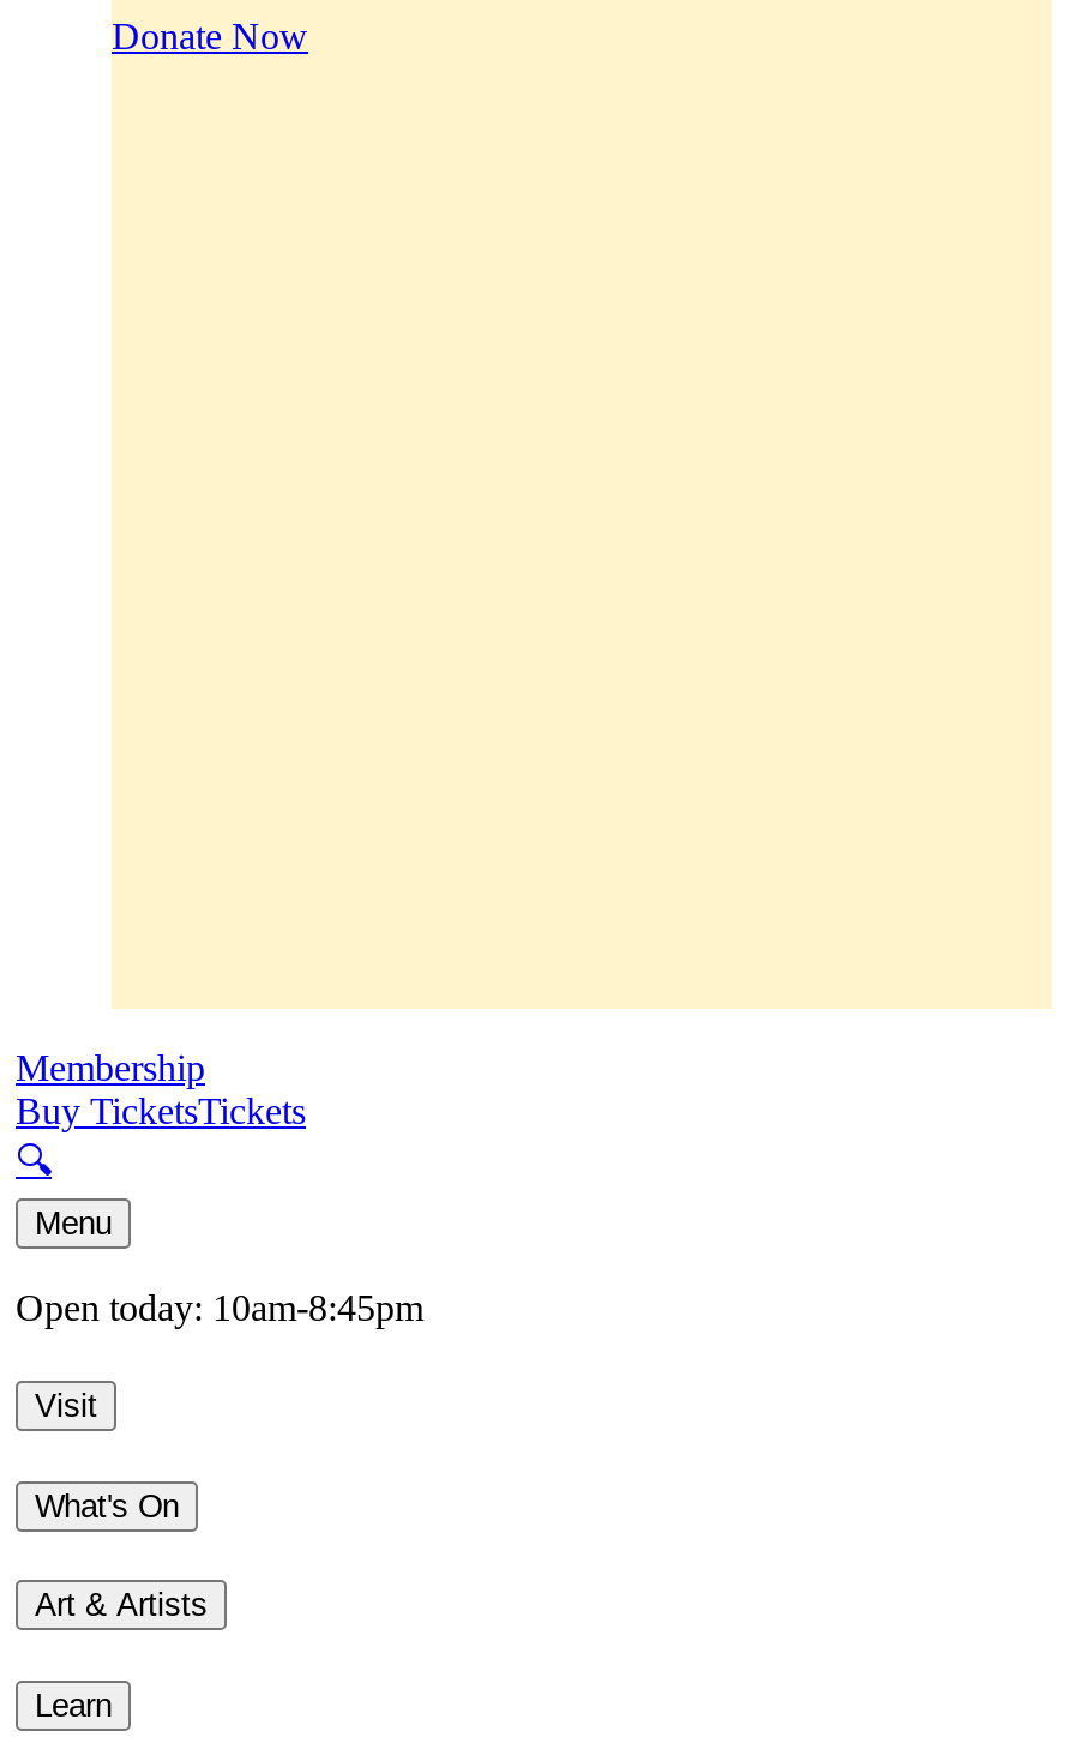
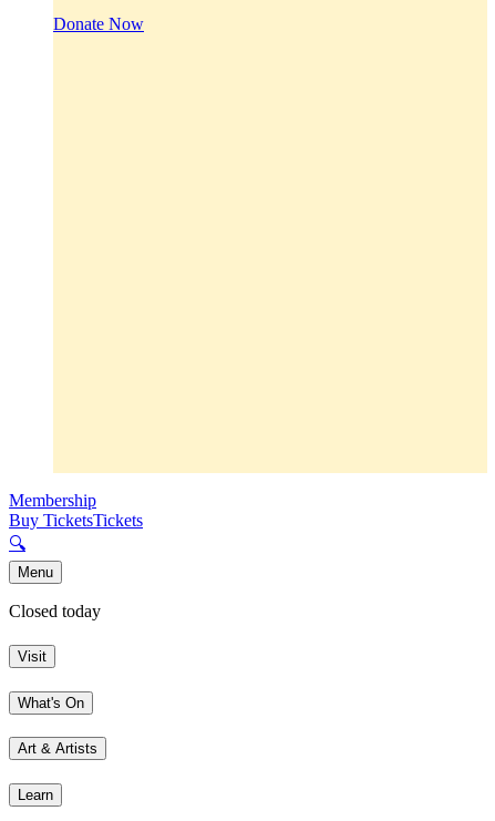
[16,1288,423,1329] Open today: 10am-8:45pm -> [9,602,101,621] Closed today

